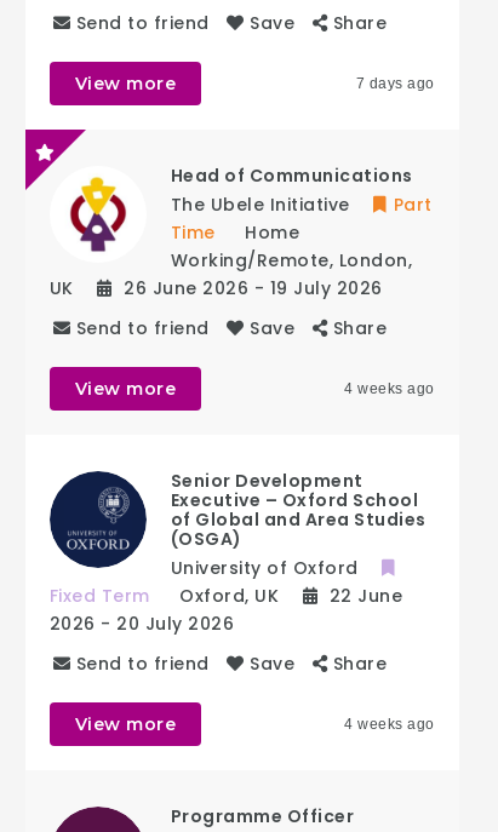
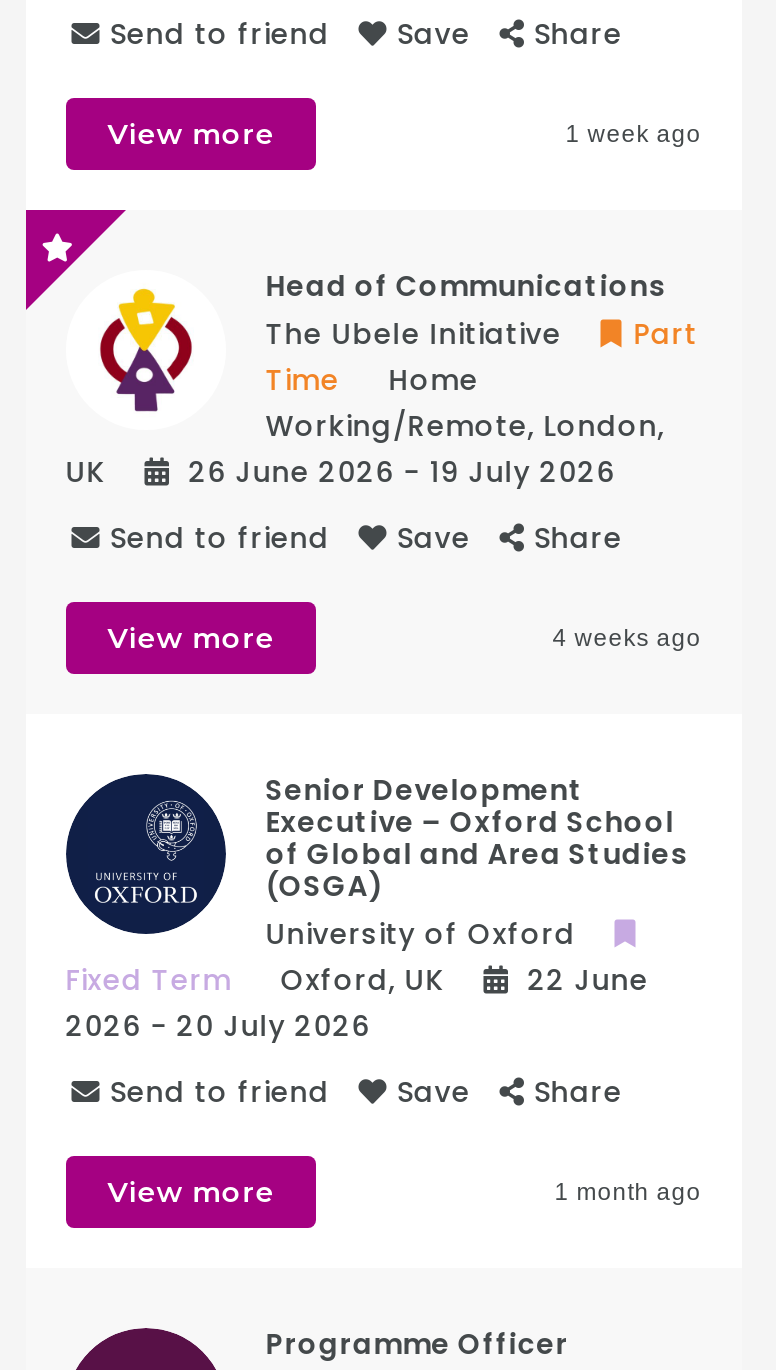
[356,75,435,92] 7 days ago -> [566,120,702,148] 1 week ago
[344,716,435,733] 4 weeks ago -> [555,1178,702,1206] 1 month ago

